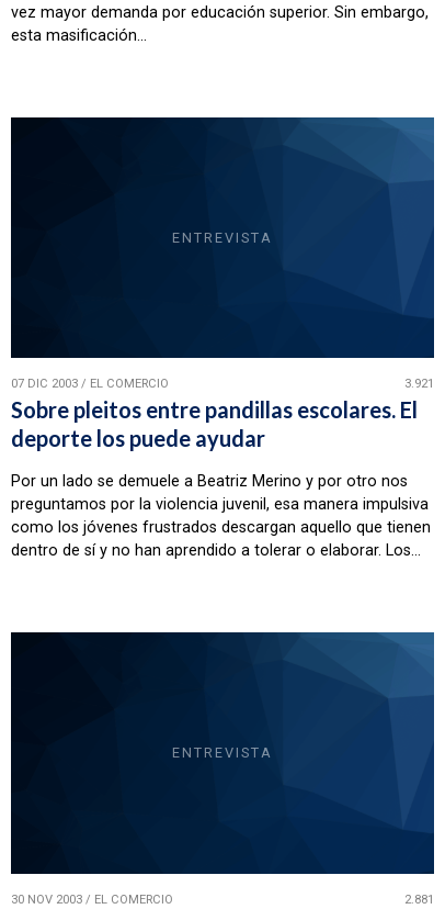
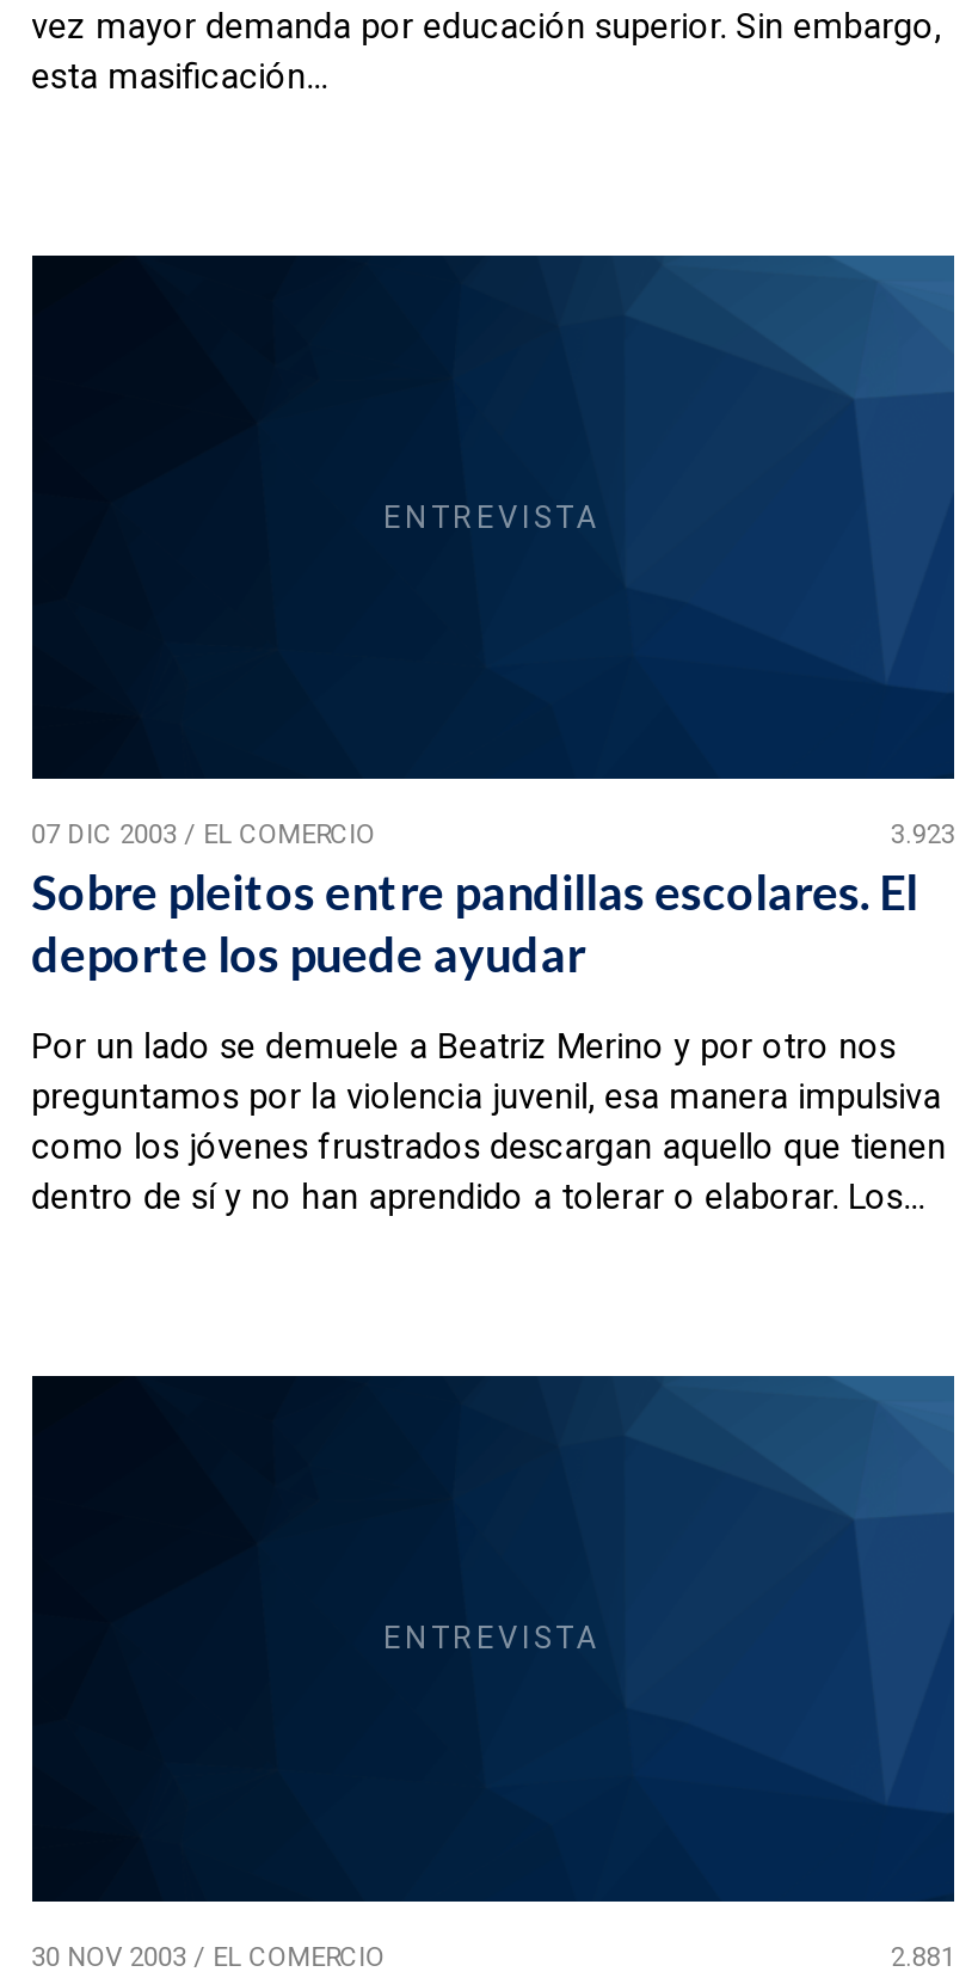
[405,377,434,391] 3.921 -> [890,821,955,852] 3.923

